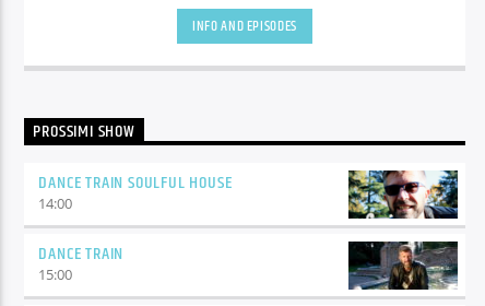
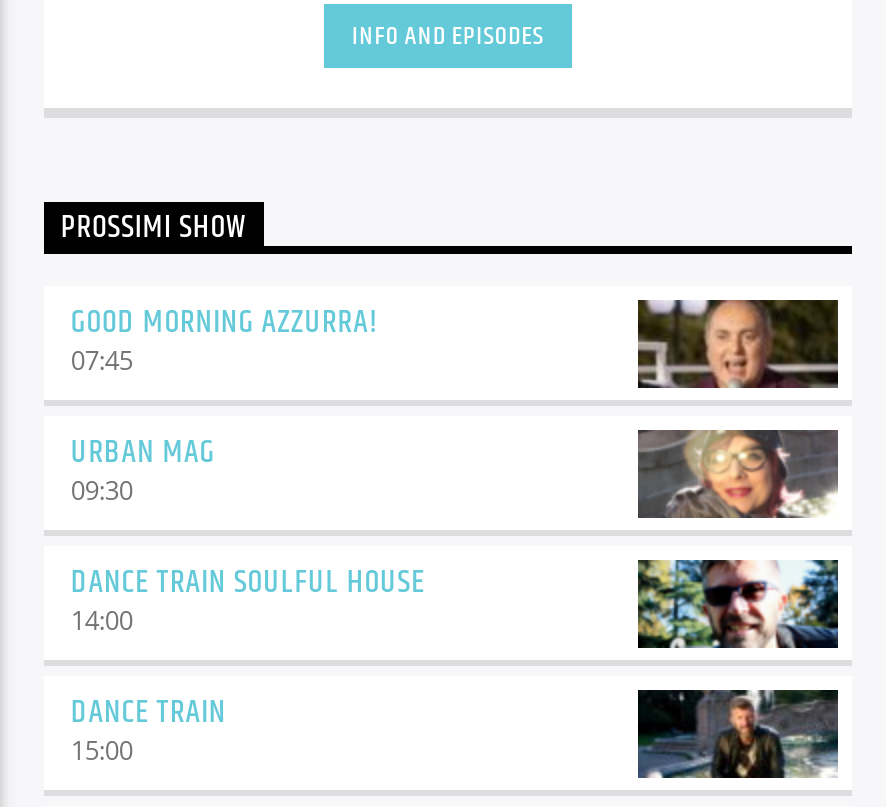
none -> [71,298,378,508] GOOD MORNING AZZURRA! | 07:45 | URBAN MAG | 09:30
none -> [636,429,838,519] [image]
none -> [638,297,840,389] [image]

